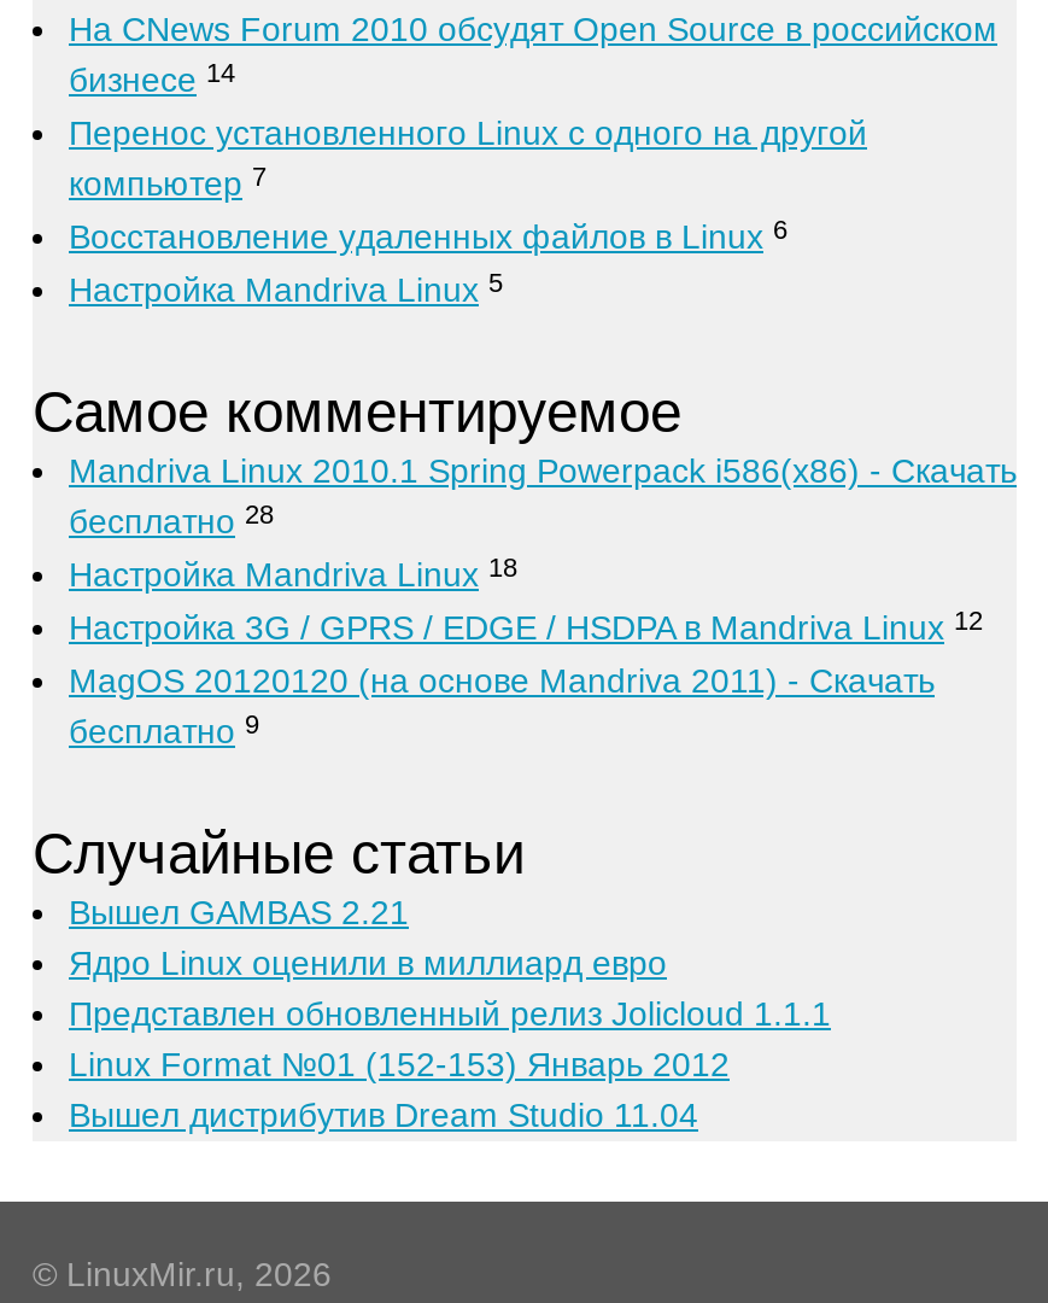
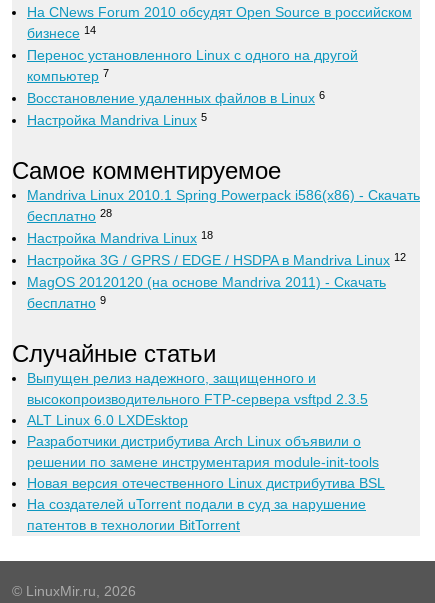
[69,893,831,1134] Вышел GAMBAS 2.21 | Ядро Linux оценили в миллиард евро | Представлен обновленный релиз Jolicloud 1.1.1 | Linux Format №01 (152-153) Январь 2012 | Вышел дистрибутив Dream Studio 11.04 -> [27,370,385,533] Выпущен релиз надежного, защищенного и | высокопроизводительного FTP-сервера vsftpd 2.3.5 | ALT Linux 6.0 LXDEsktop | Разработчики дистрибутива Arch Linux объявили о | решении по замене инструментария module-init-tools | Новая версия отечественного Linux дистрибутива BSL | На создателей uTorrent подали в суд за нарушение | патентов в технологии BitTorrent

